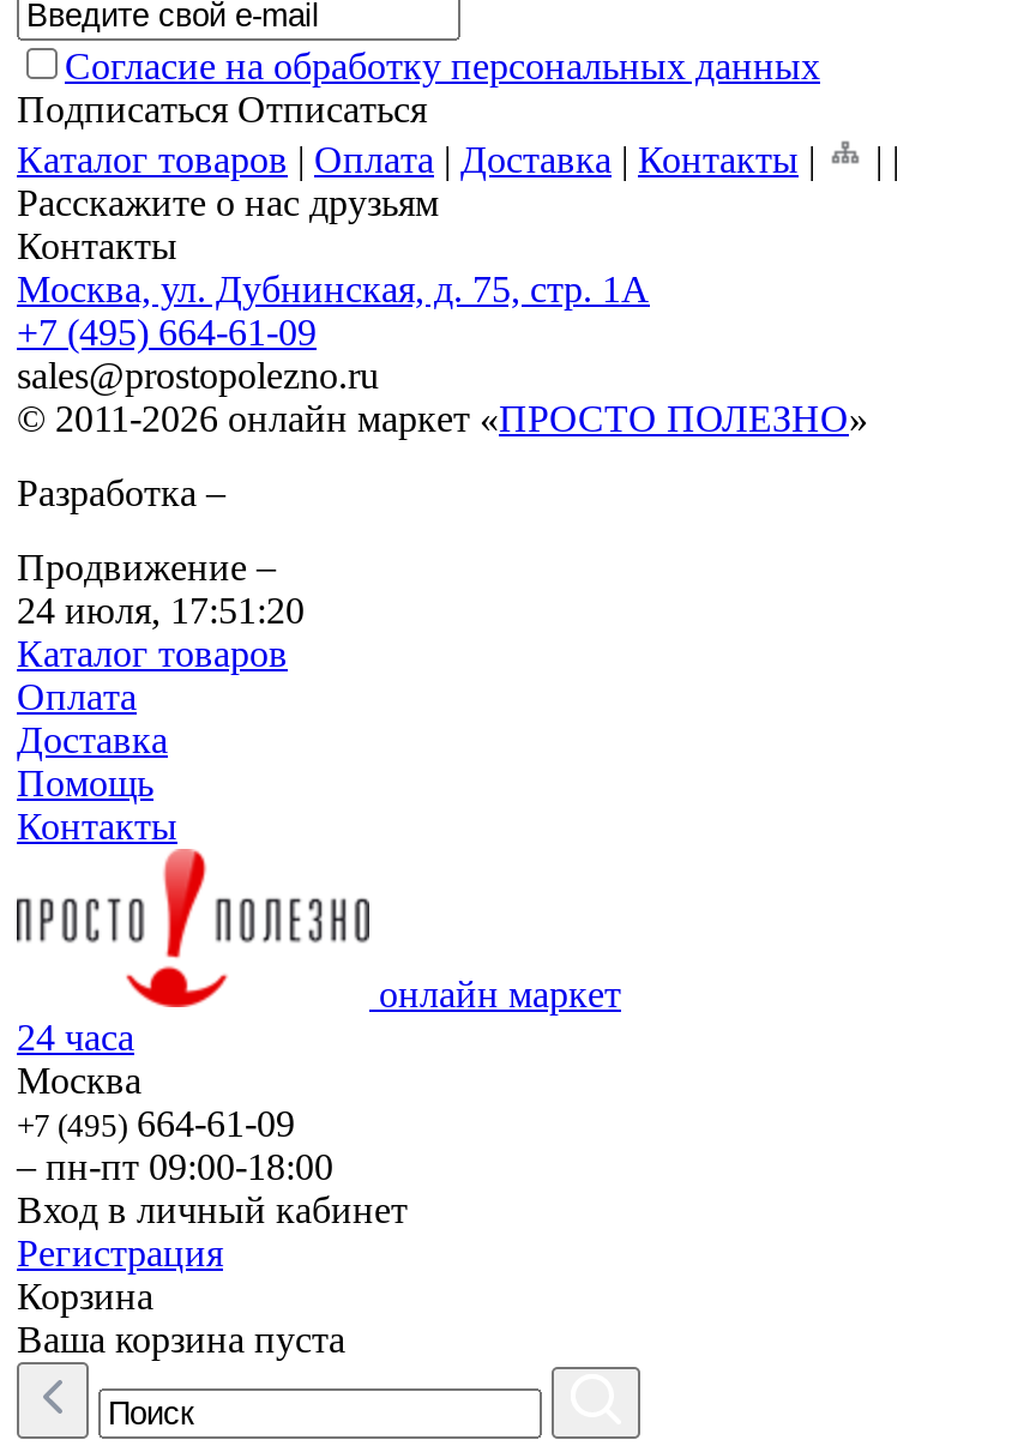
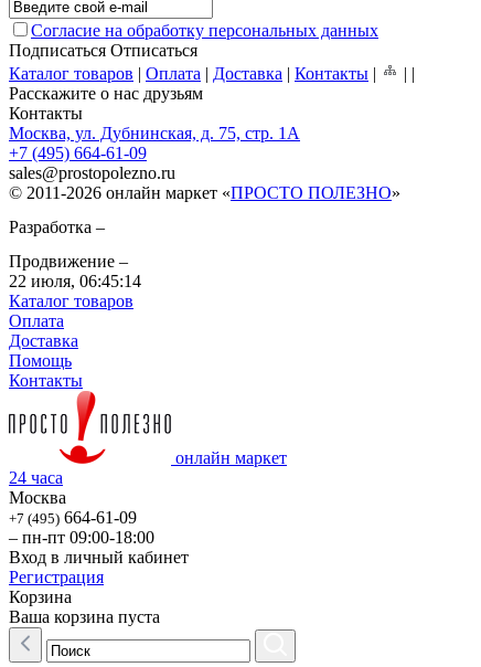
[17,590,305,631] 24 июля, 17:51:20 -> [9,272,141,290] 22 июля, 06:45:14

